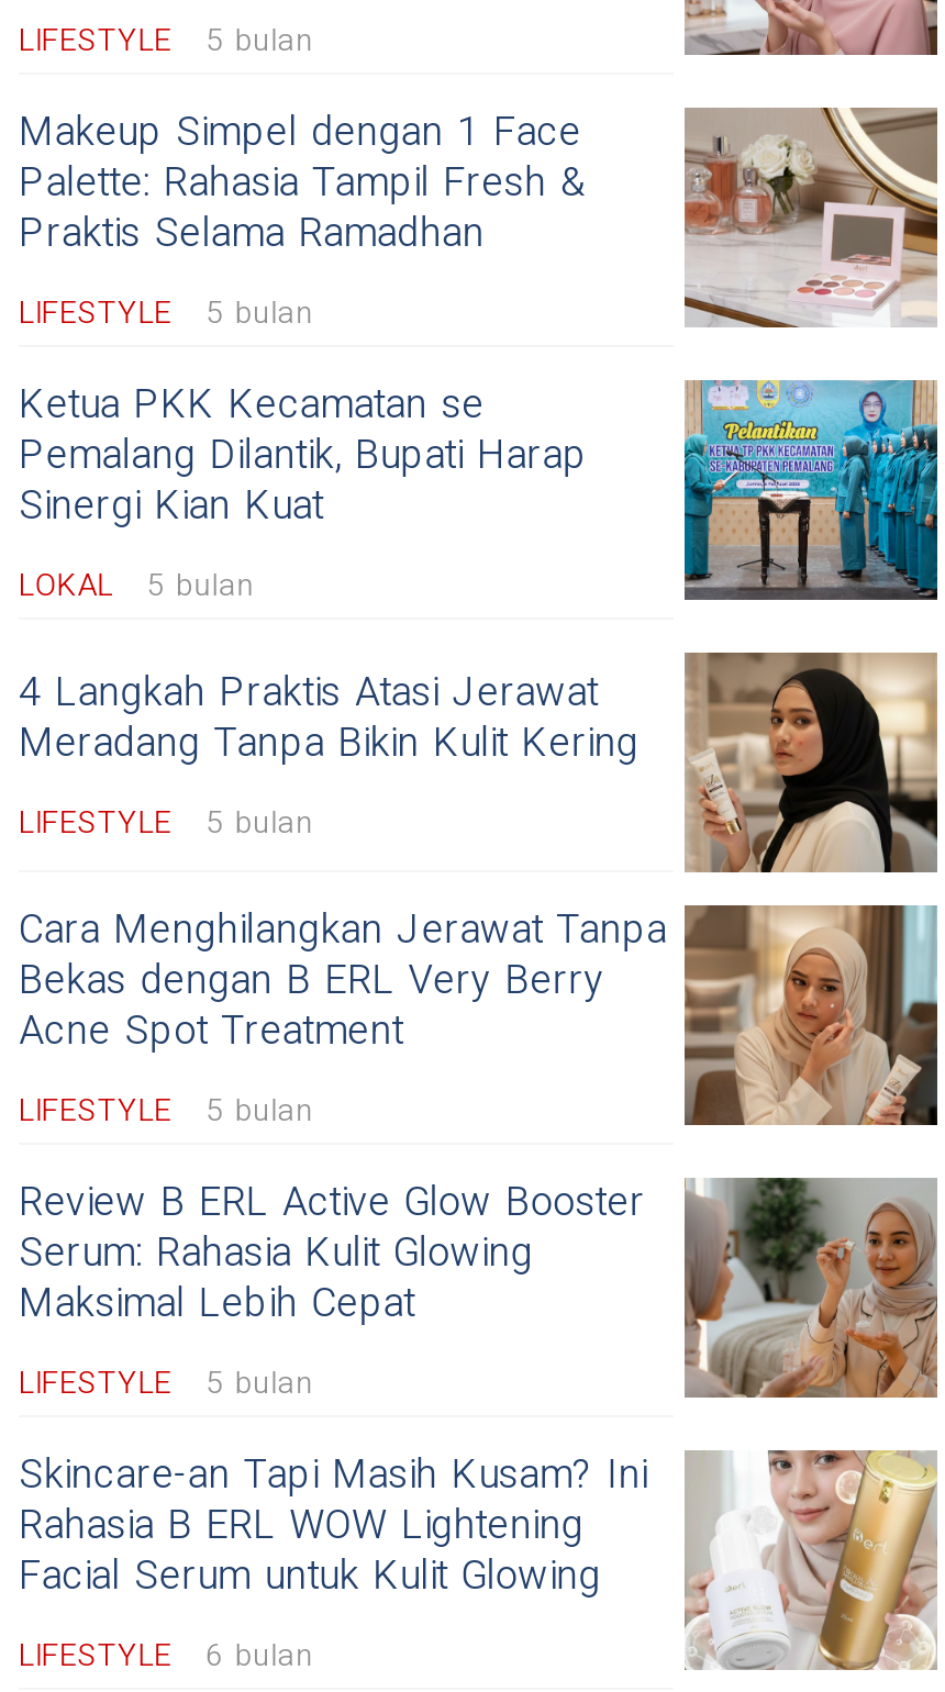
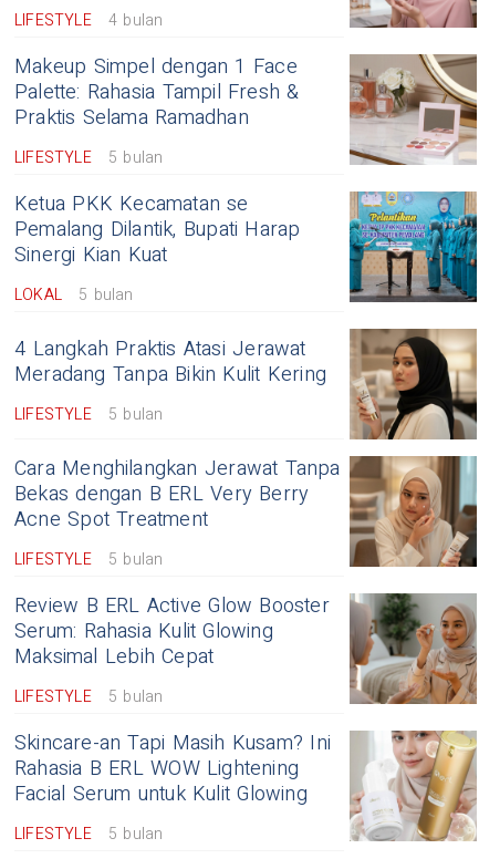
[19,17,314,63] LIFESTYLE 5 bulan -> [14,9,163,32] LIFESTYLE 4 bulan
[19,1632,314,1678] LIFESTYLE 6 bulan -> [14,822,163,845] LIFESTYLE 5 bulan

